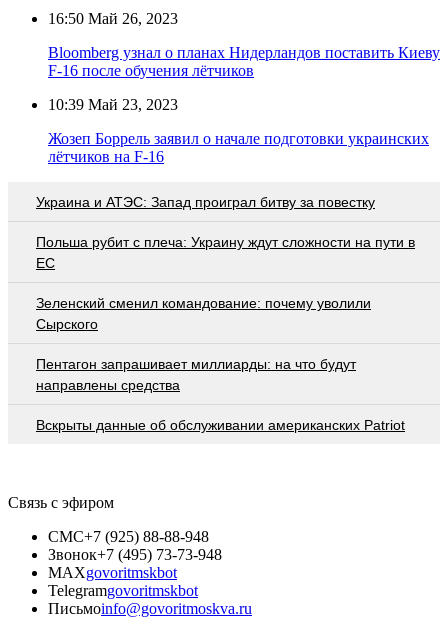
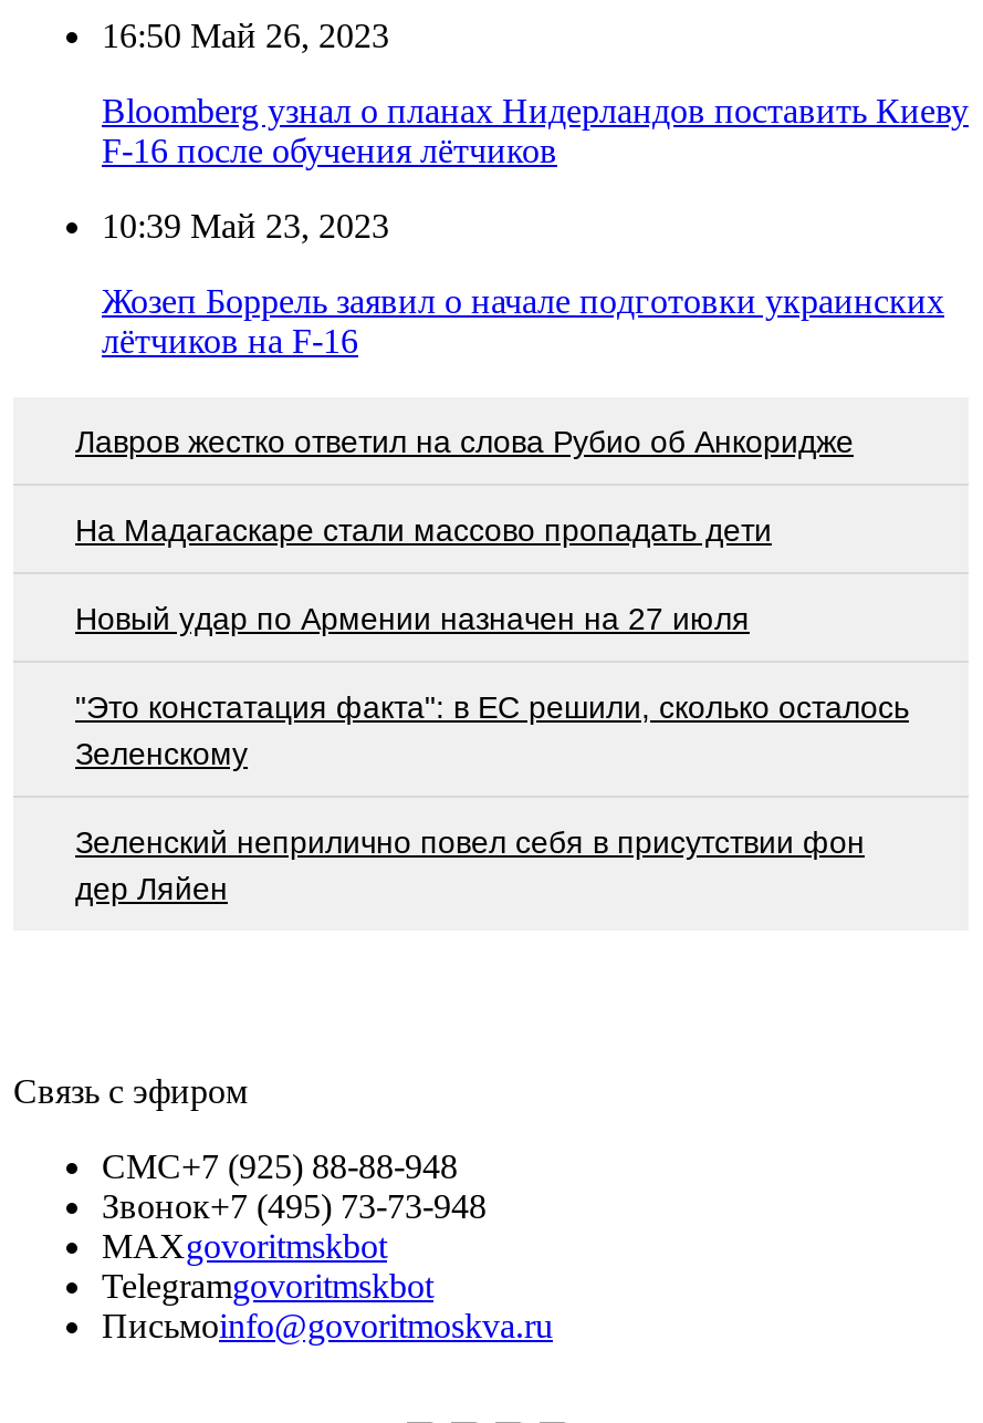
[36,194,375,210] Украина и АТЭС: Запад проиграл битву за повестку -> [75,424,854,459] Лавров жестко ответил на слова Рубио об Анкоридже
[36,234,415,271] Польша рубит с плеча: Украину ждут сложности на пути в | ЕС -> [75,513,772,548] На Мадагаскаре стали массово пропадать дети
[36,295,371,332] Зеленский сменил командование: почему уволили | Сырского -> [75,601,750,636] Новый удар по Армении назначен на 27 июля
[36,356,356,393] Пентагон запрашивает миллиарды: на что будут | направлены средства -> [75,690,909,771] "Это констатация факта": в ЕС решили, сколько осталось | Зеленскому
[36,417,405,433] Вскрыты данные об обслуживании американских Patriot -> [75,825,865,906] Зеленский неприлично повел cебя в присутствии фон | дер Ляйен

